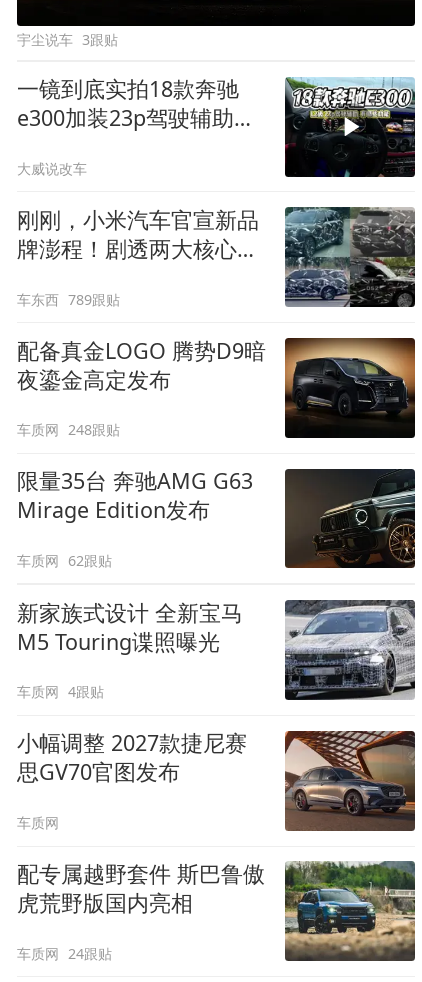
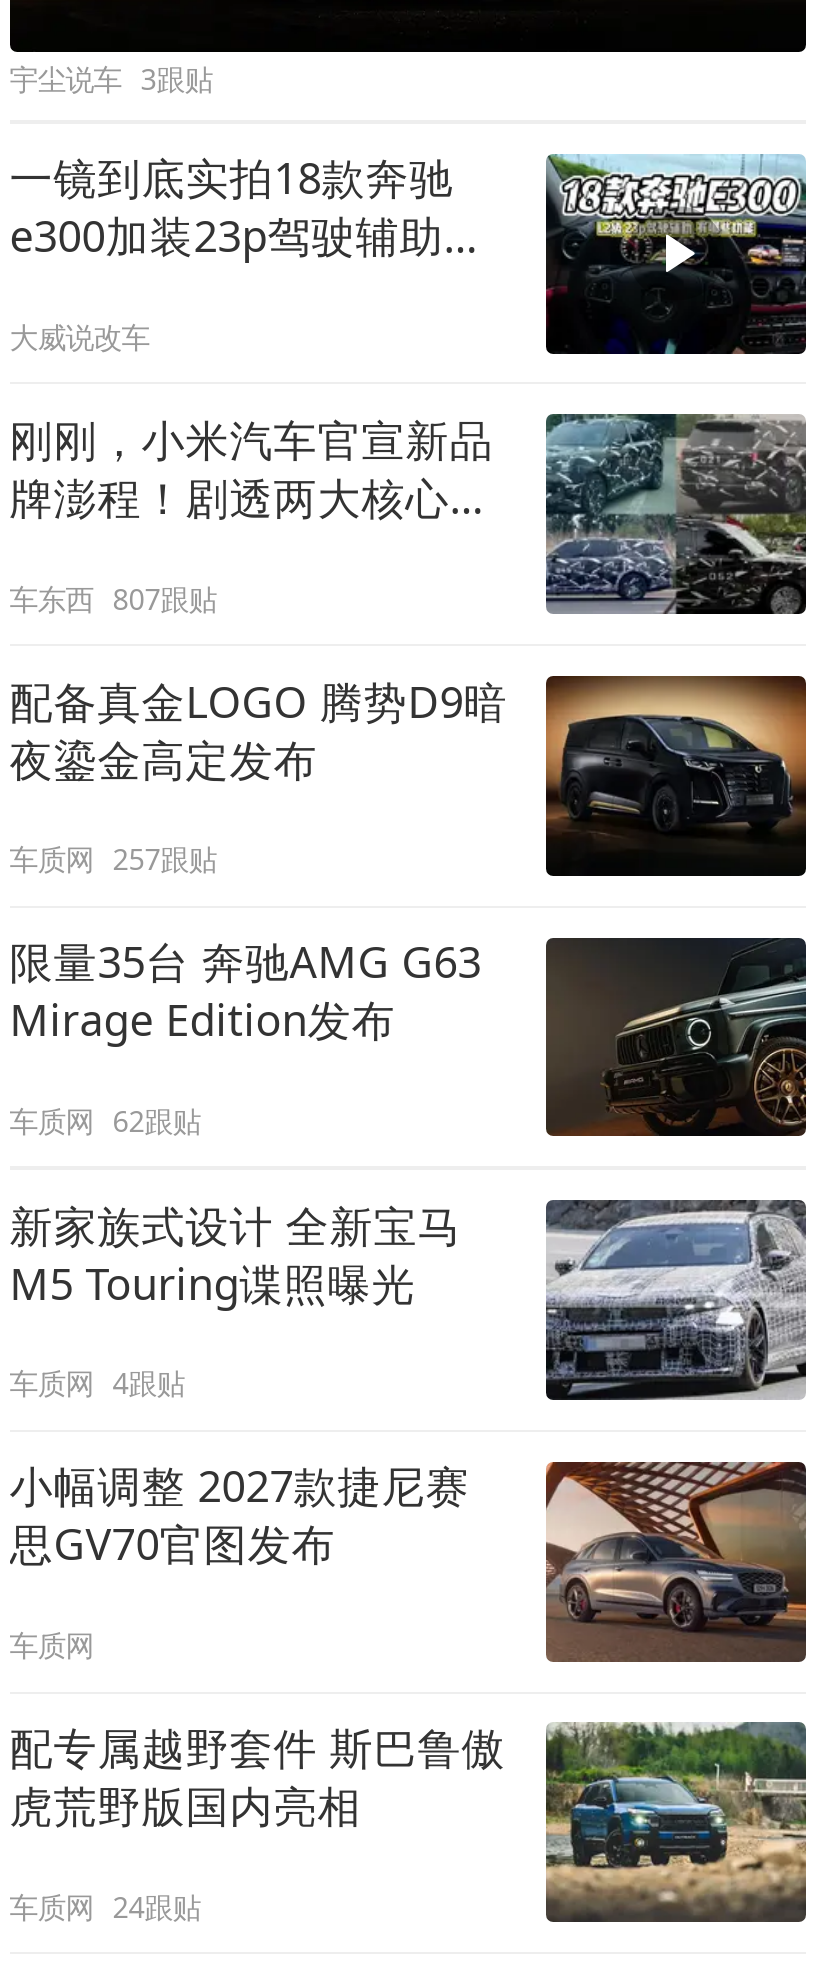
[17,289,120,308] 车东西 789跟贴 -> [9,579,217,617] 车东西 807跟贴
[17,420,120,439] 车质网 248跟贴 -> [9,840,217,878] 车质网 257跟贴

